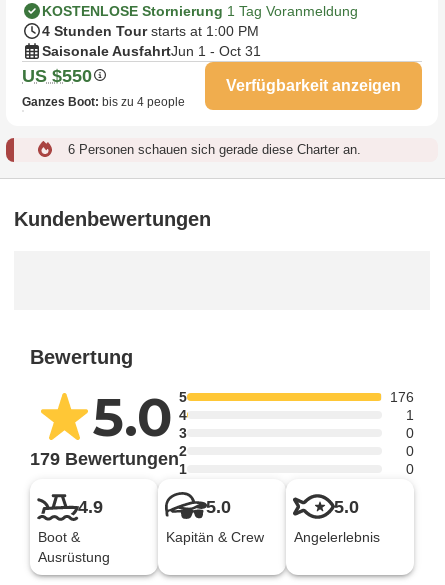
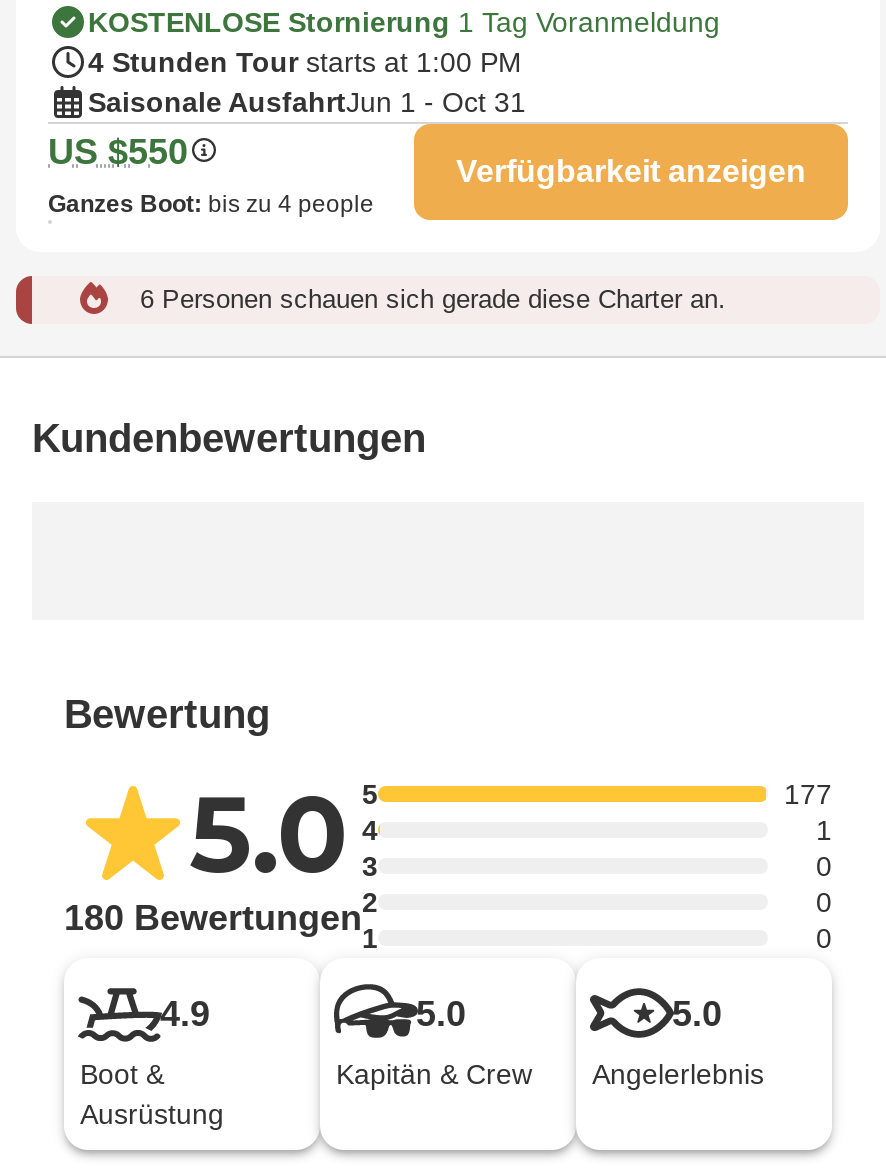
[390,389,414,405] 176 -> [784,777,832,809] 177
[30,443,187,477] 179 Bewertungen 2 1 -> [64,885,378,953] 180 Bewertungen 2 1

